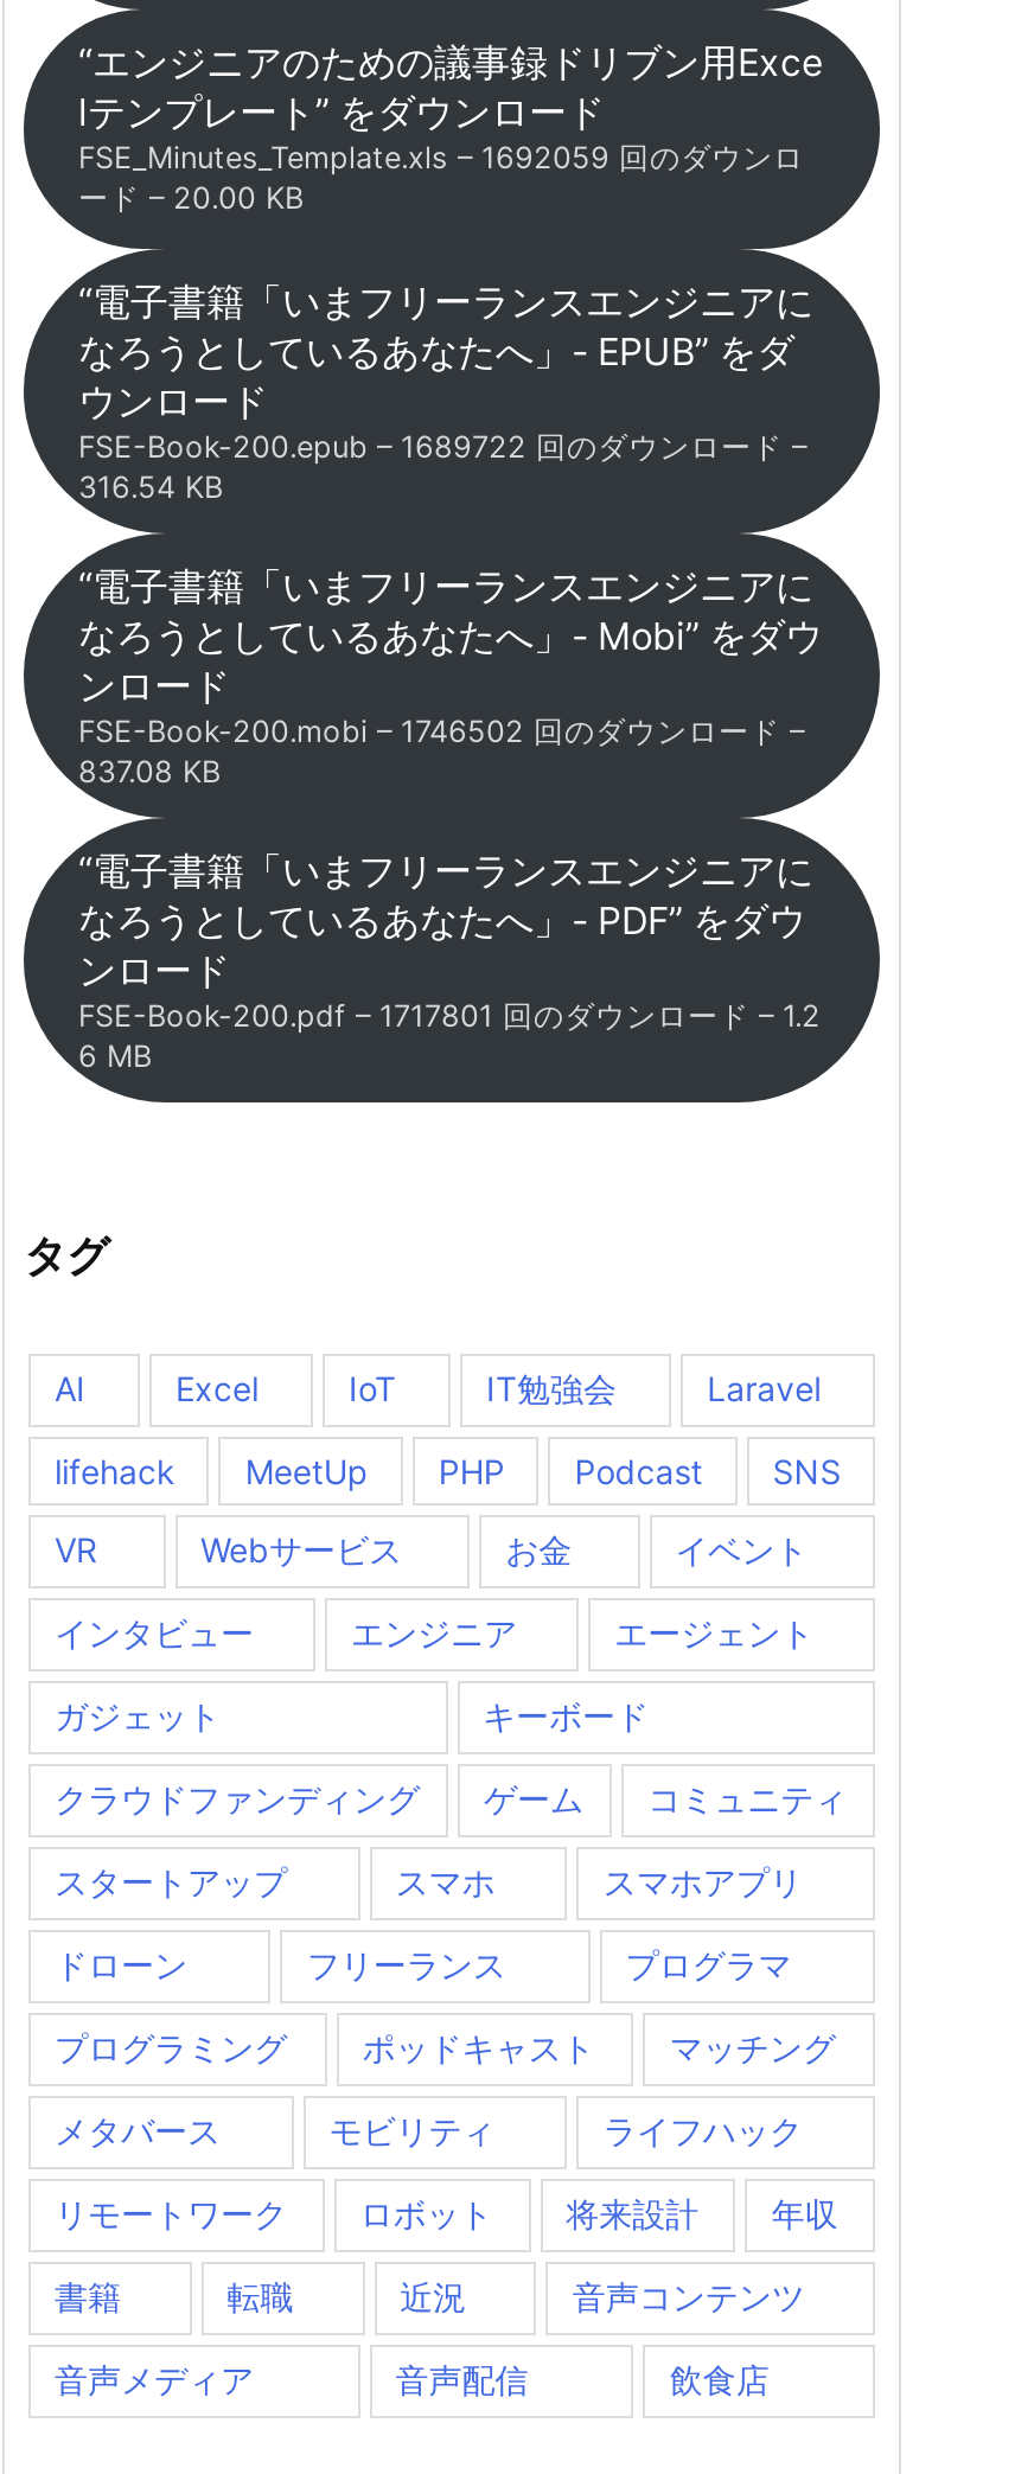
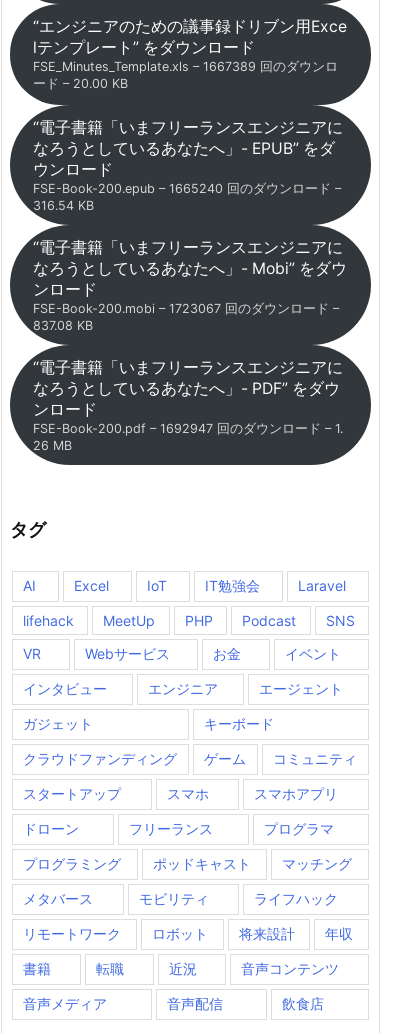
[78,140,804,175] FSE_Minutes_Template.xls – 1692059 回のダウンロ -> [33,59,338,74] FSE_Minutes_Template.xls – 1667389 回のダウンロ
[78,429,806,464] FSE-Book-200.epub – 1689722 回のダウンロード – -> [33,181,341,196] FSE-Book-200.epub – 1665240 回のダウンロード –
[78,713,804,749] FSE-Book-200.mobi – 1746502 回のダウンロード – -> [33,301,339,316] FSE-Book-200.mobi – 1723067 回のダウンロード –
[78,998,821,1033] FSE-Book-200.pdf – 1717801 回のダウンロード – 1.2 -> [33,421,343,436] FSE-Book-200.pdf – 1692947 回のダウンロード – 1.
[78,1038,152,1074] 6 MB -> [33,438,72,453] 26 MB

